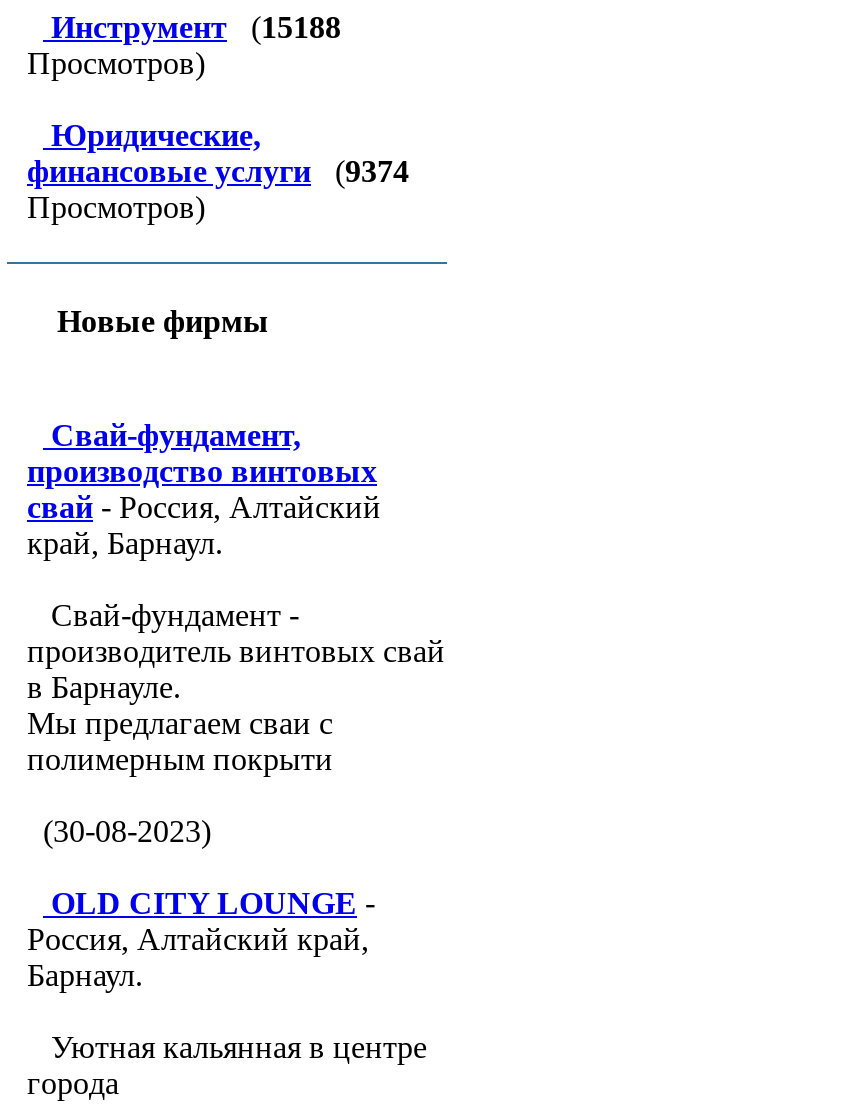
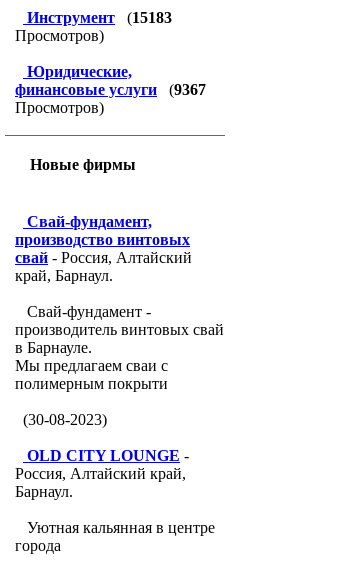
[51,10,341,44] Инструмент (15188 -> [27,9,172,26] Инструмент (15183
[27,154,409,188] финансовые услуги (9374 -> [15,81,206,98] финансовые услуги (9367

